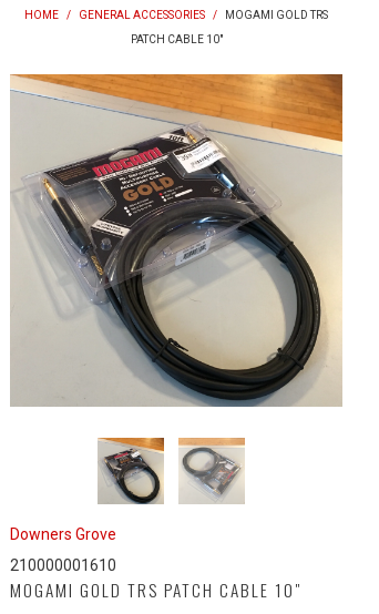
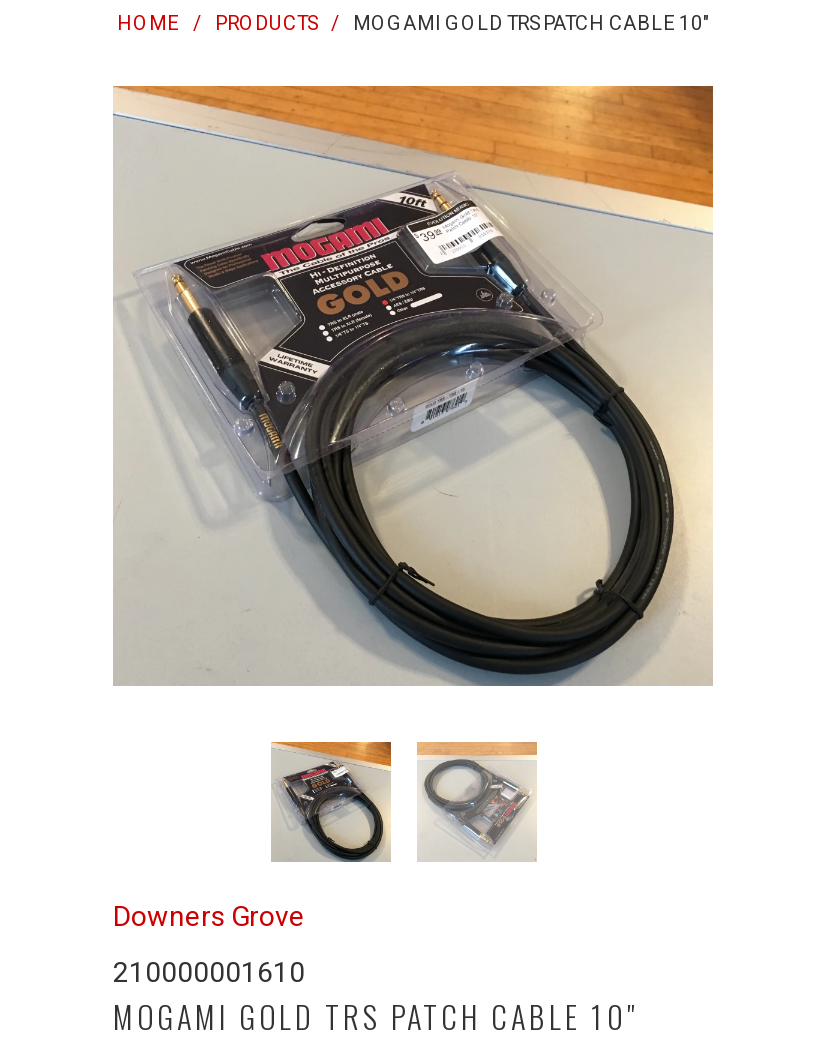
[79,9,328,45] GENERAL ACCESSORIES | / MOGAMI GOLD TRS | PATCH CABLE 10" -> [215,12,709,34] PRODUCTS | / MOGAMI GOLD TRS PATCH CABLE 10"

